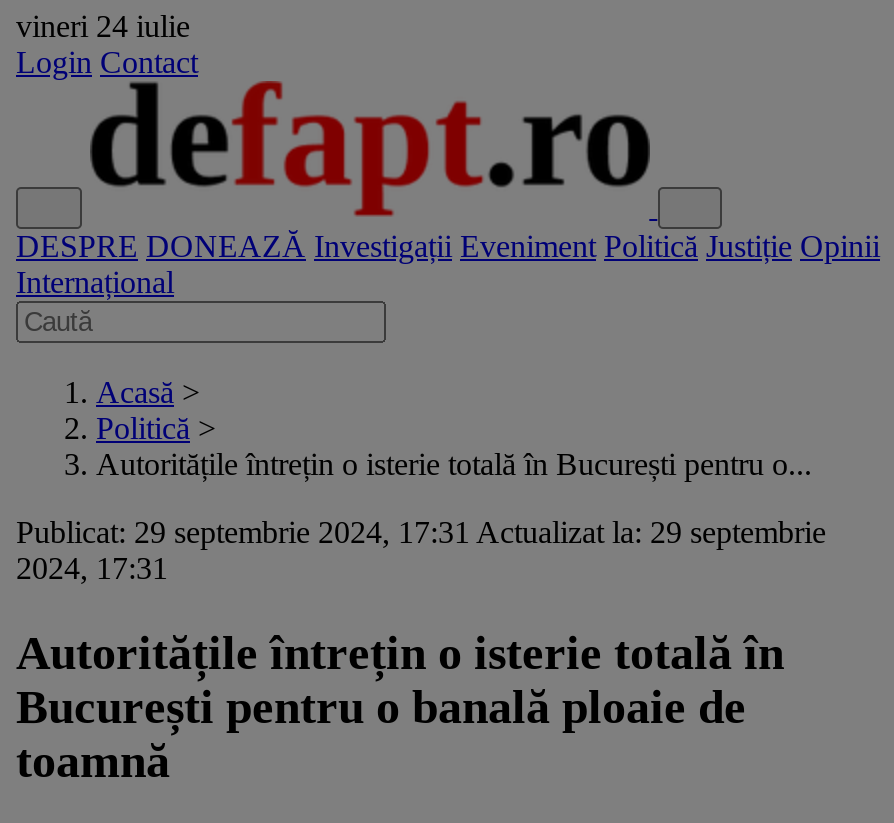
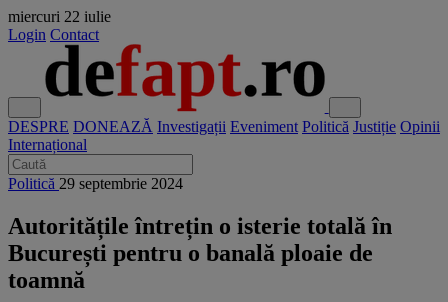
[16,9,190,43] vineri 24 iulie -> [8,8,111,25] miercuri 22 iulie
[16,375,826,585] Acasă > | Politică > | Autoritățile întrețin o isterie totală în București pentru o... | Publicat: 29 septembrie 2024, 17:31 Actualizat la: 29 septembrie | 2024, 17:31 -> [8,175,183,192] Politică29 septembrie 2024

